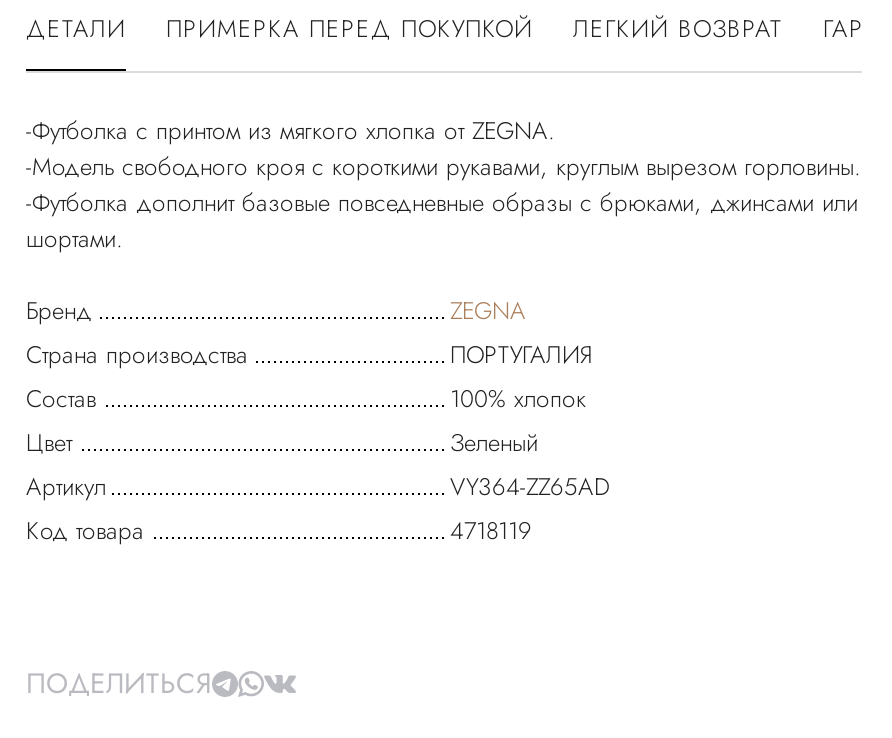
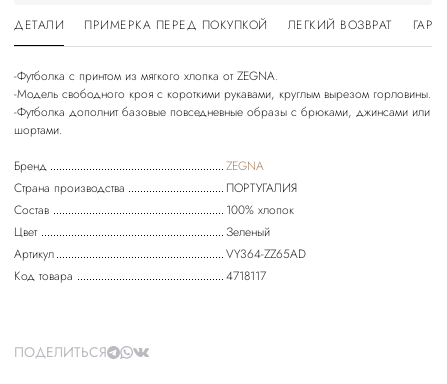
[450,514,532,550] 4718119 -> [226,267,266,285] 4718117

